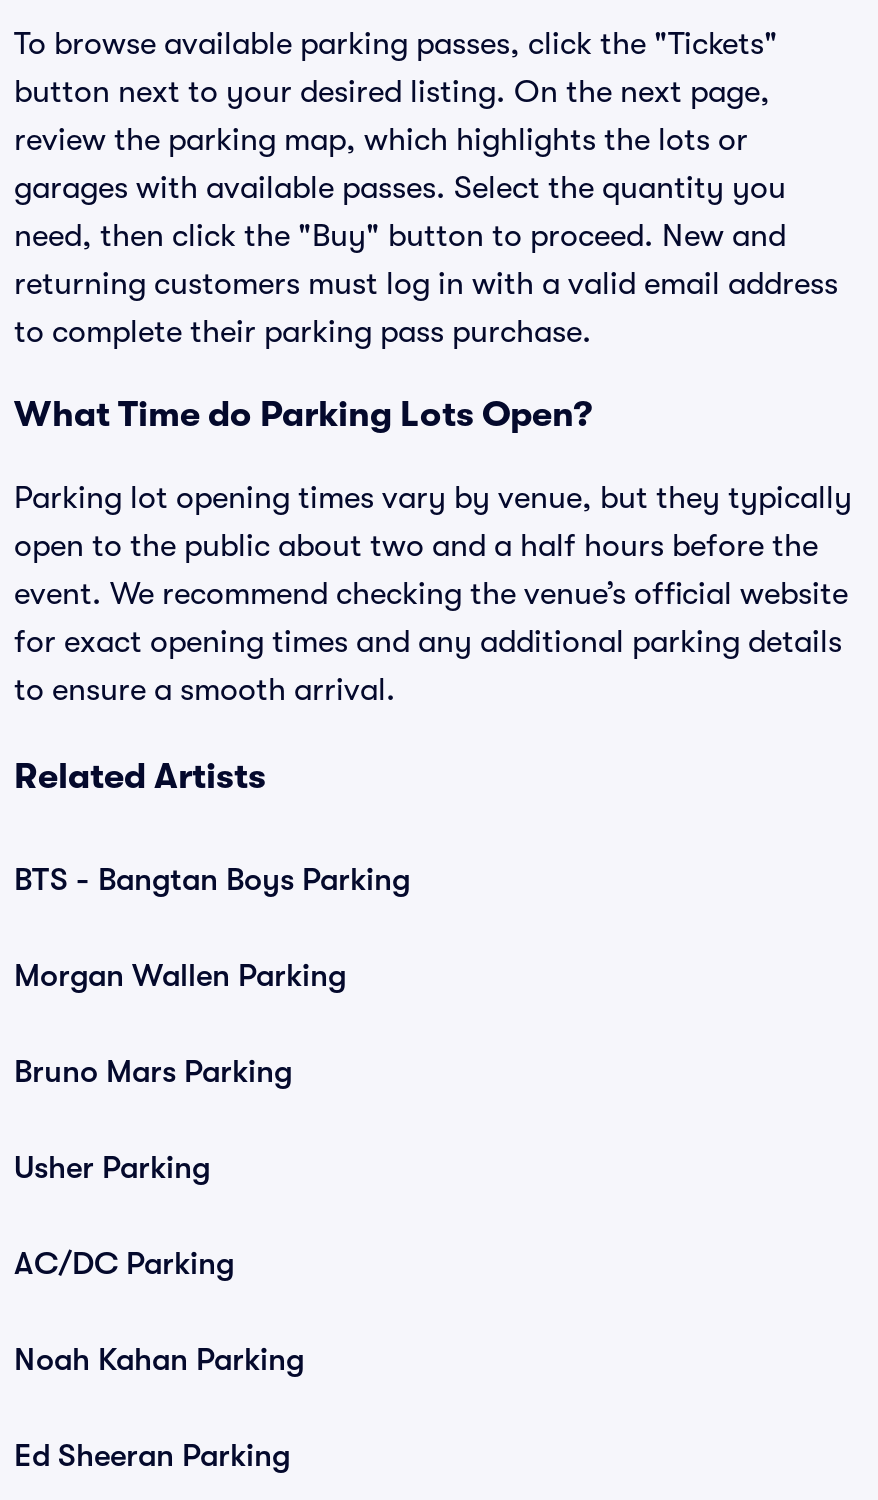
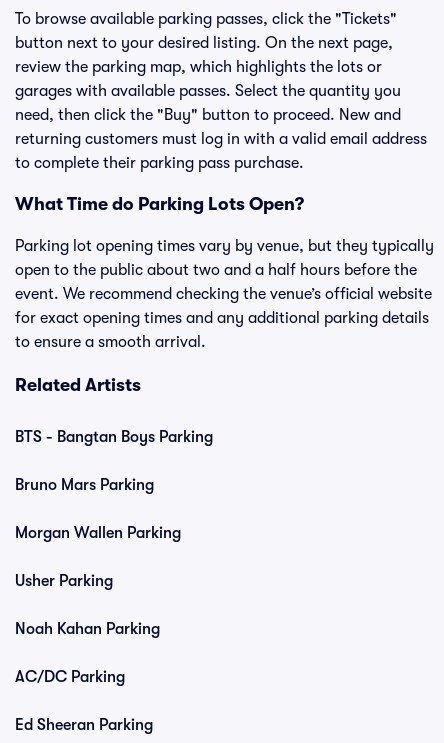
moved [14,958,346,994] -> [15,524,181,542]: Morgan Wallen Parking
moved [14,1054,292,1090] -> [15,476,154,494]: Bruno Mars Parking
moved [14,1246,234,1282] -> [15,668,125,686]: AC/DC Parking
moved [14,1342,304,1378] -> [15,620,160,638]: Noah Kahan Parking

